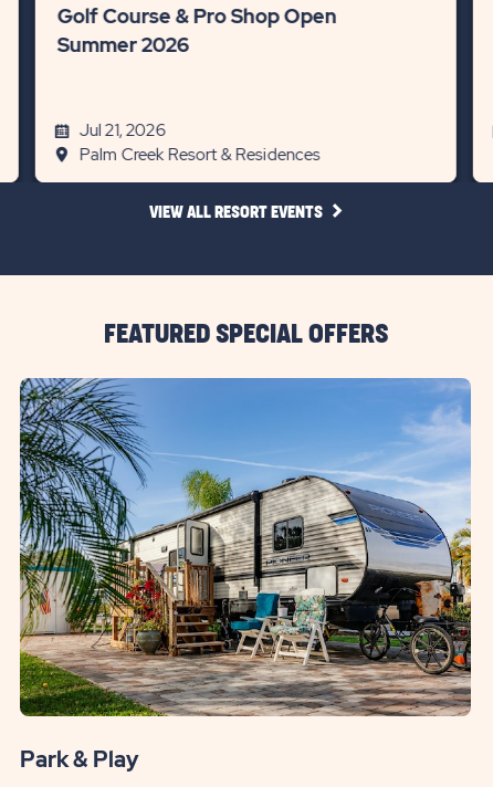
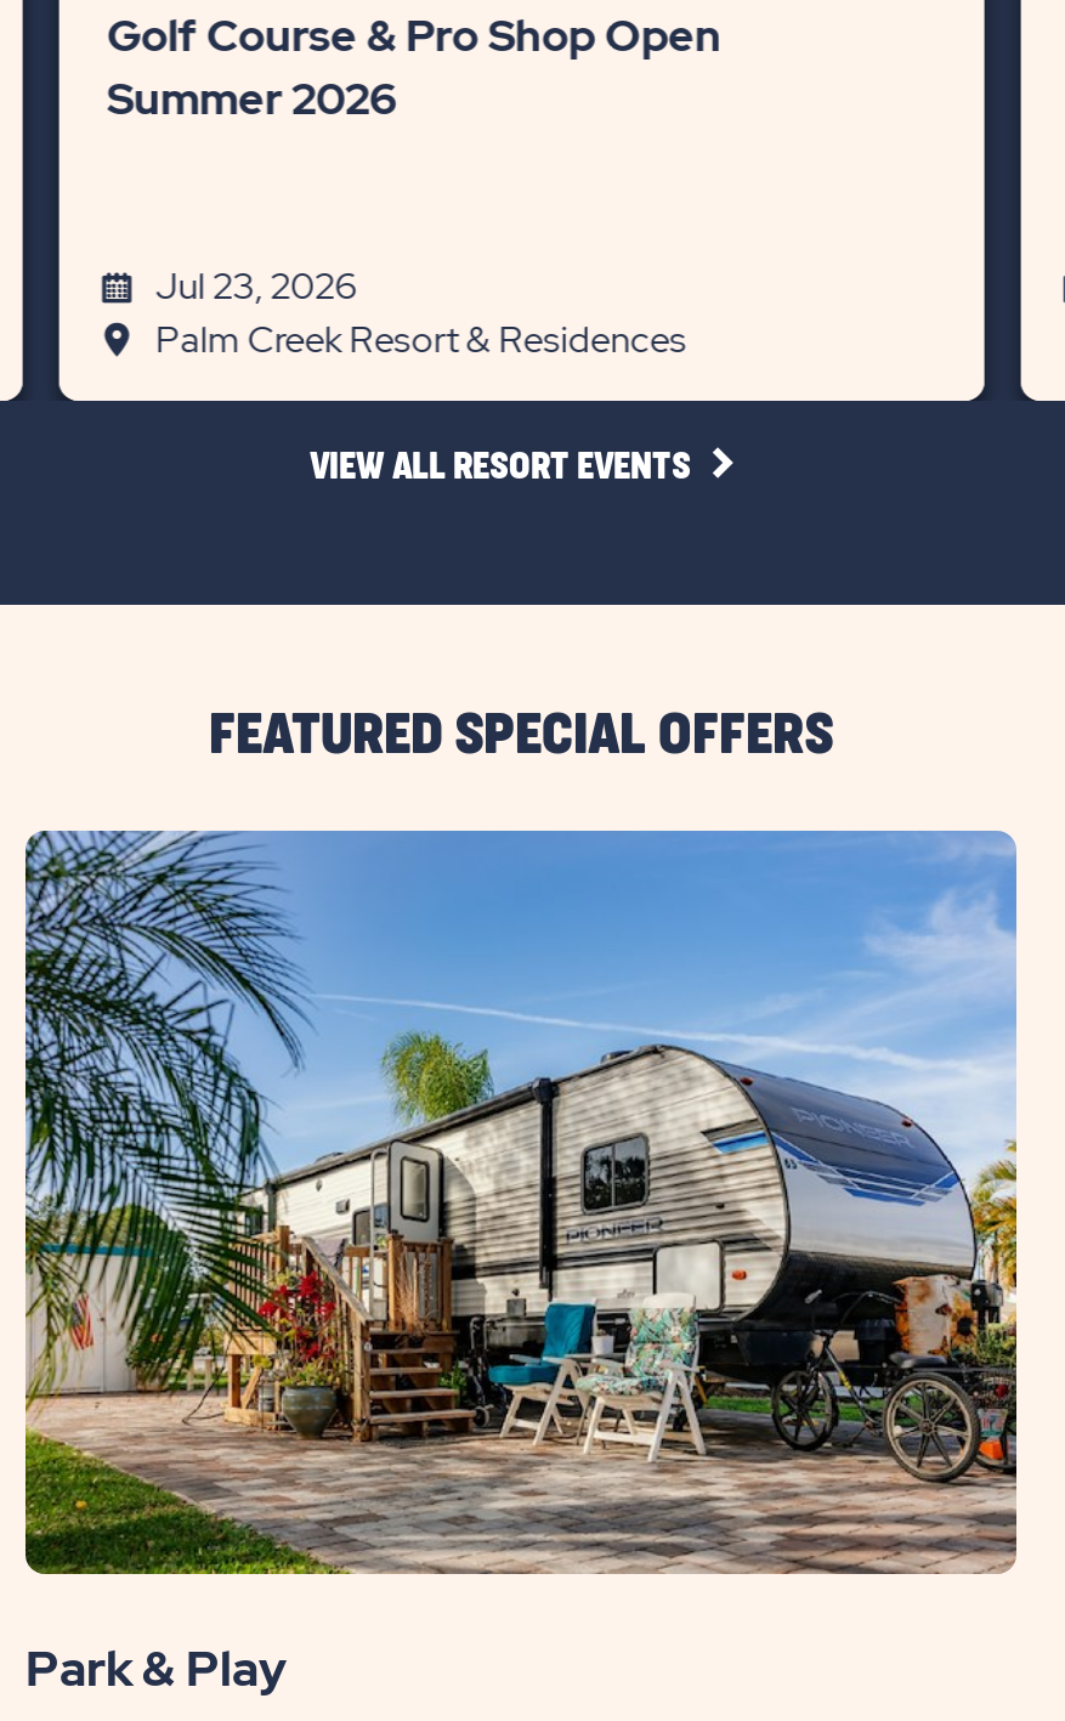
[79,119,165,141] Jul 21, 2026 -> [156,262,357,311] Jul 23, 2026

